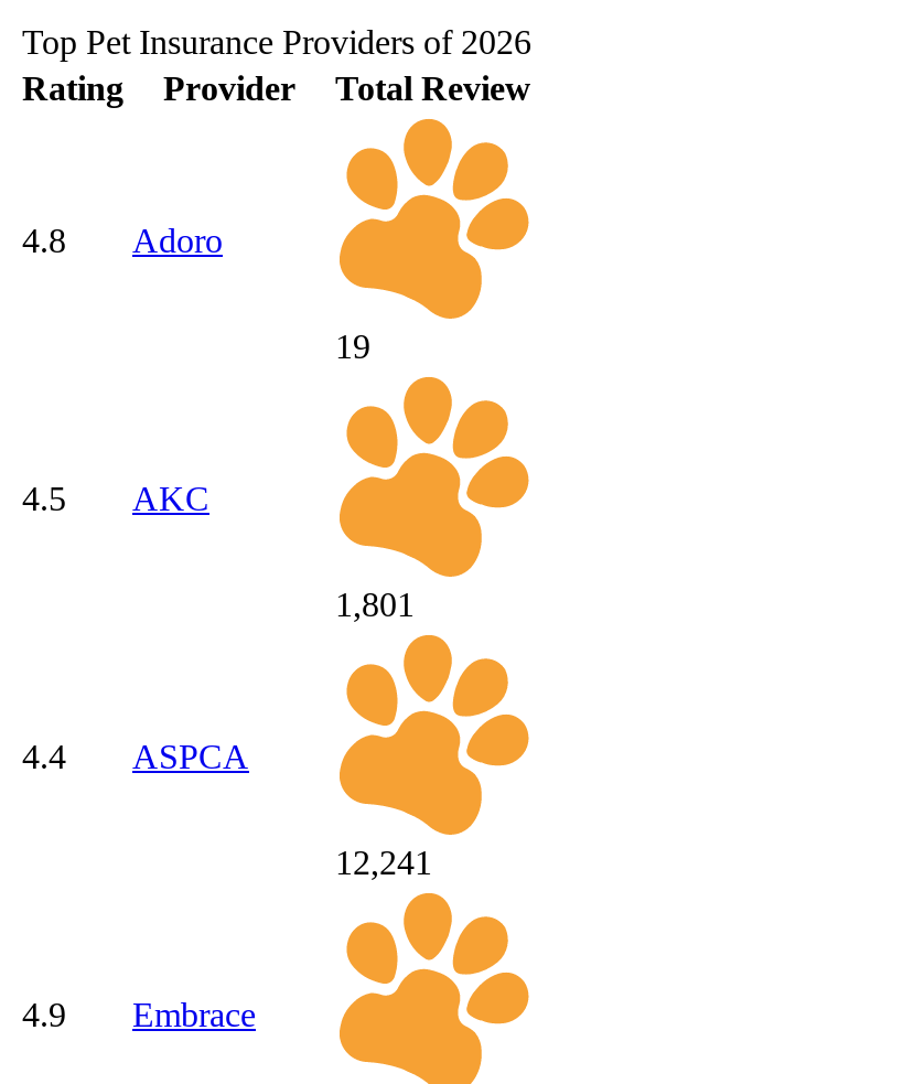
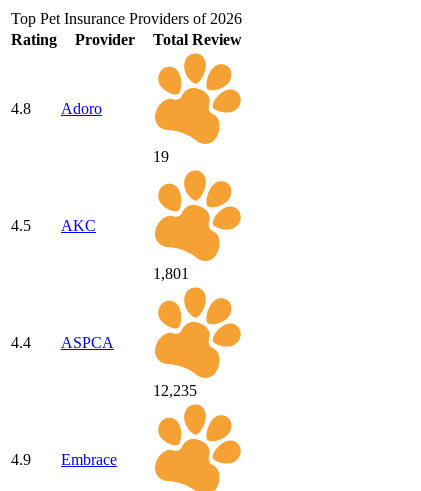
[335,844,432,882] 12,241 -> [153,382,197,399] 12,235

